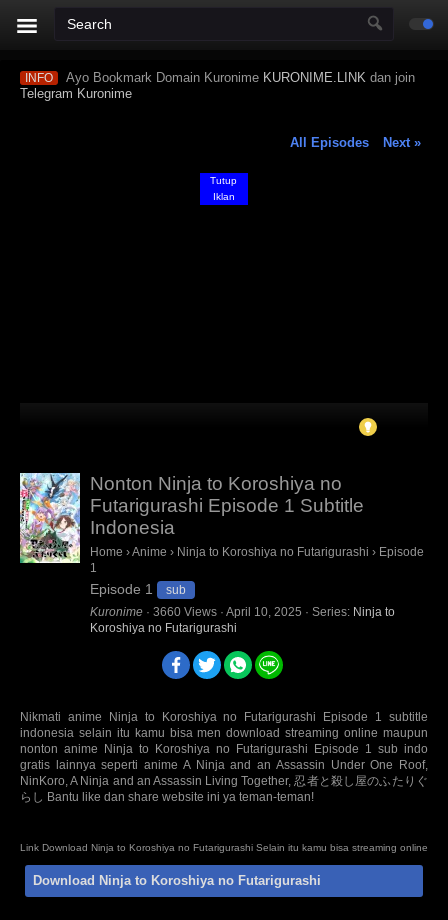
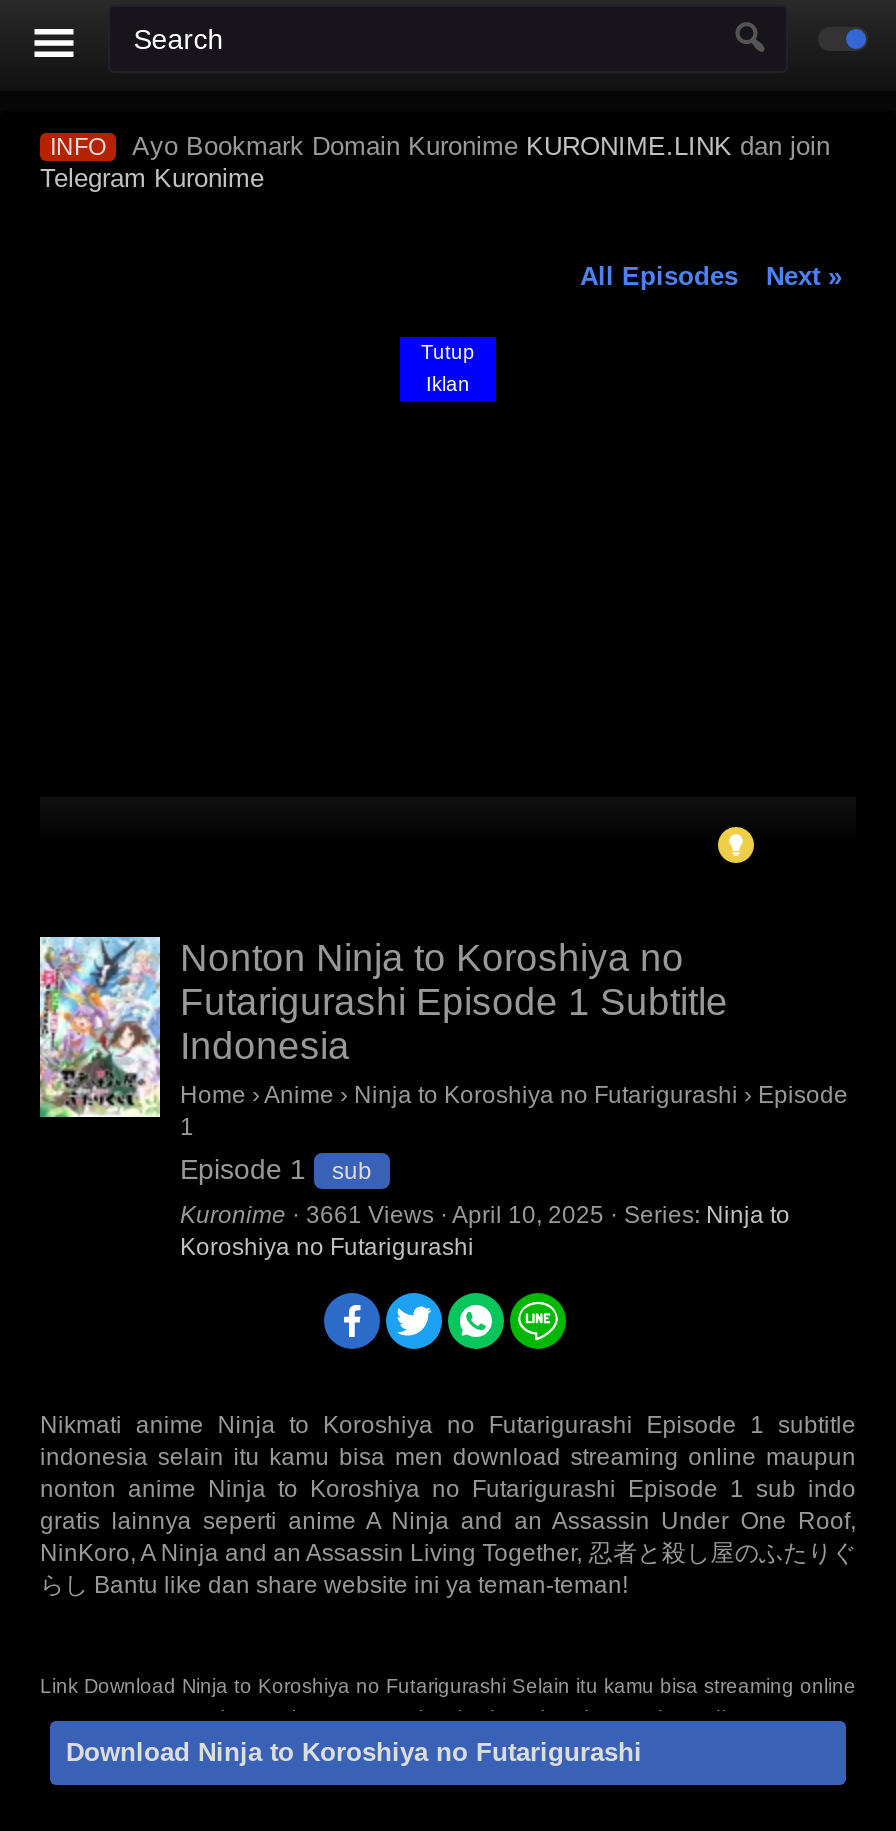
[90,605,395,619] Kuronime · 3660 Views · April 10, 2025 · Series: Ninja to -> [180,1201,790,1229] Kuronime · 3661 Views · April 10, 2025 · Series: Ninja to

